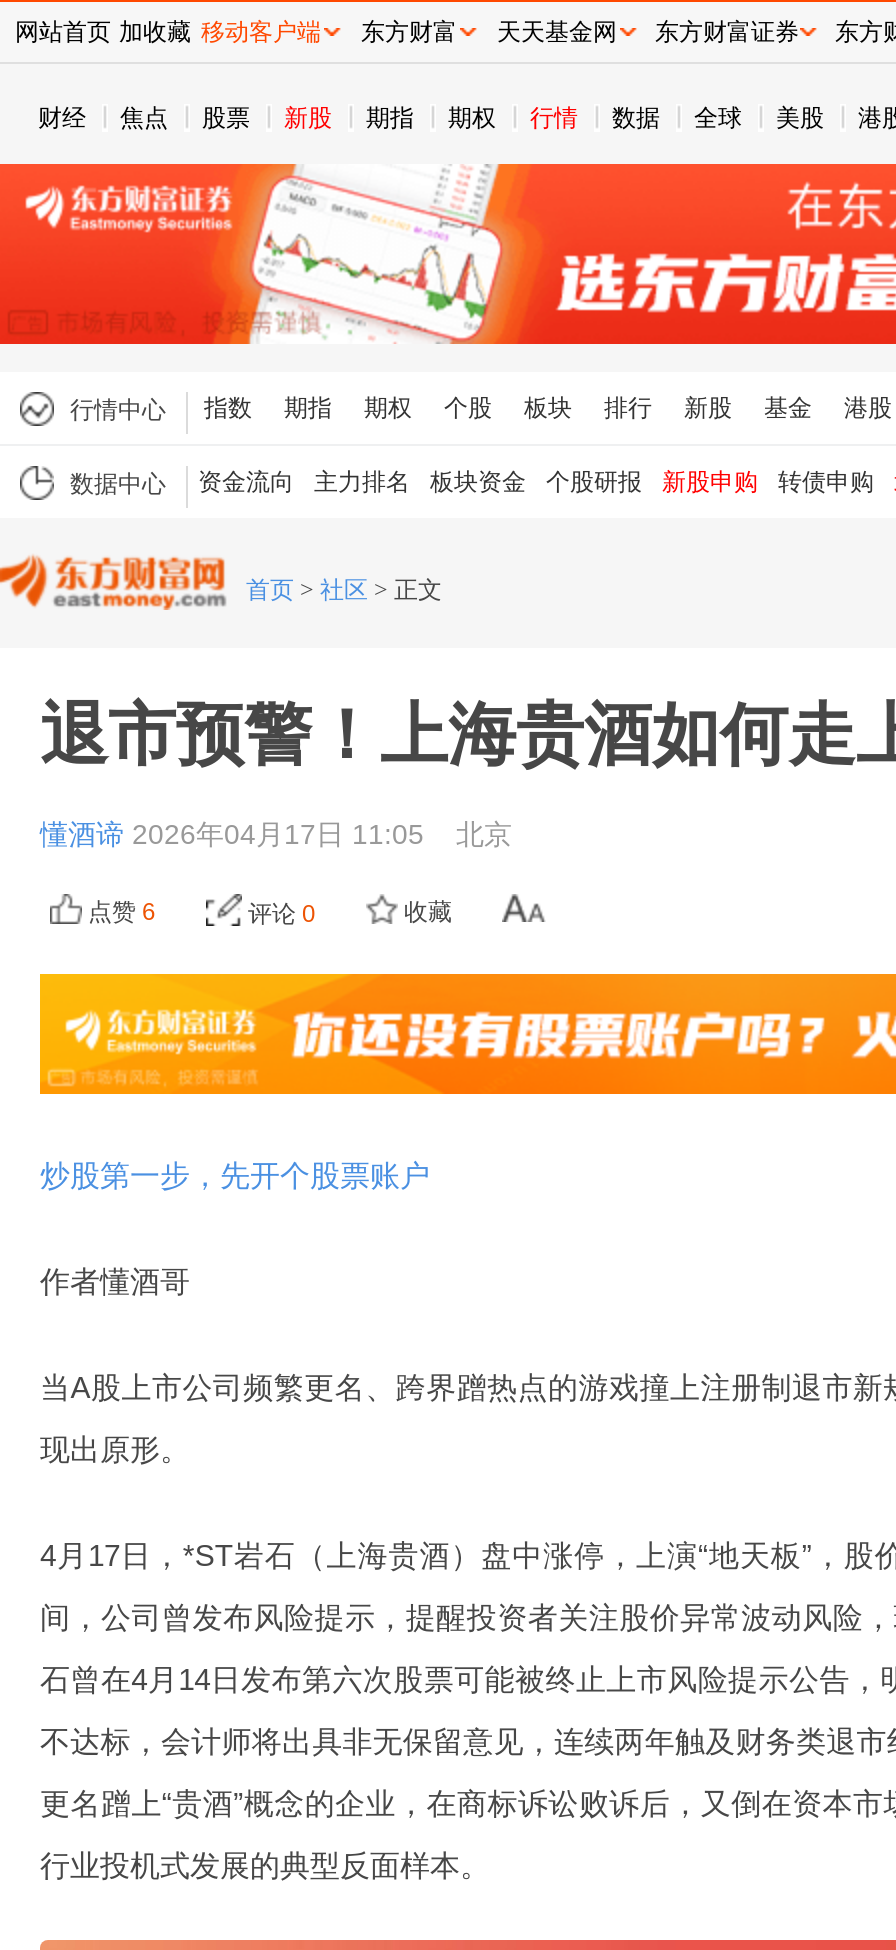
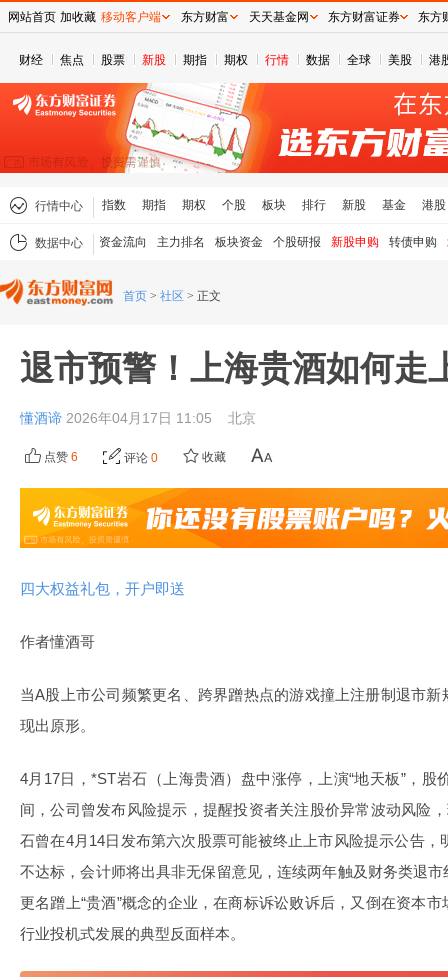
[40,1158,430,1192] 炒股第一步，先开个股票账户 -> [20,580,185,597] 四大权益礼包，开户即送

